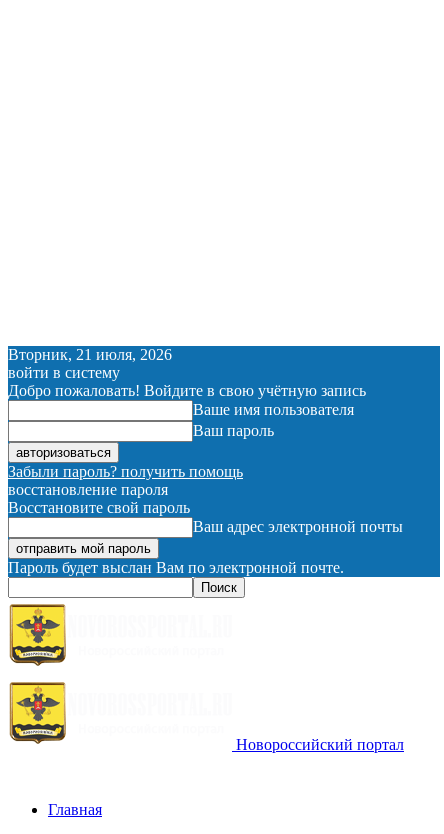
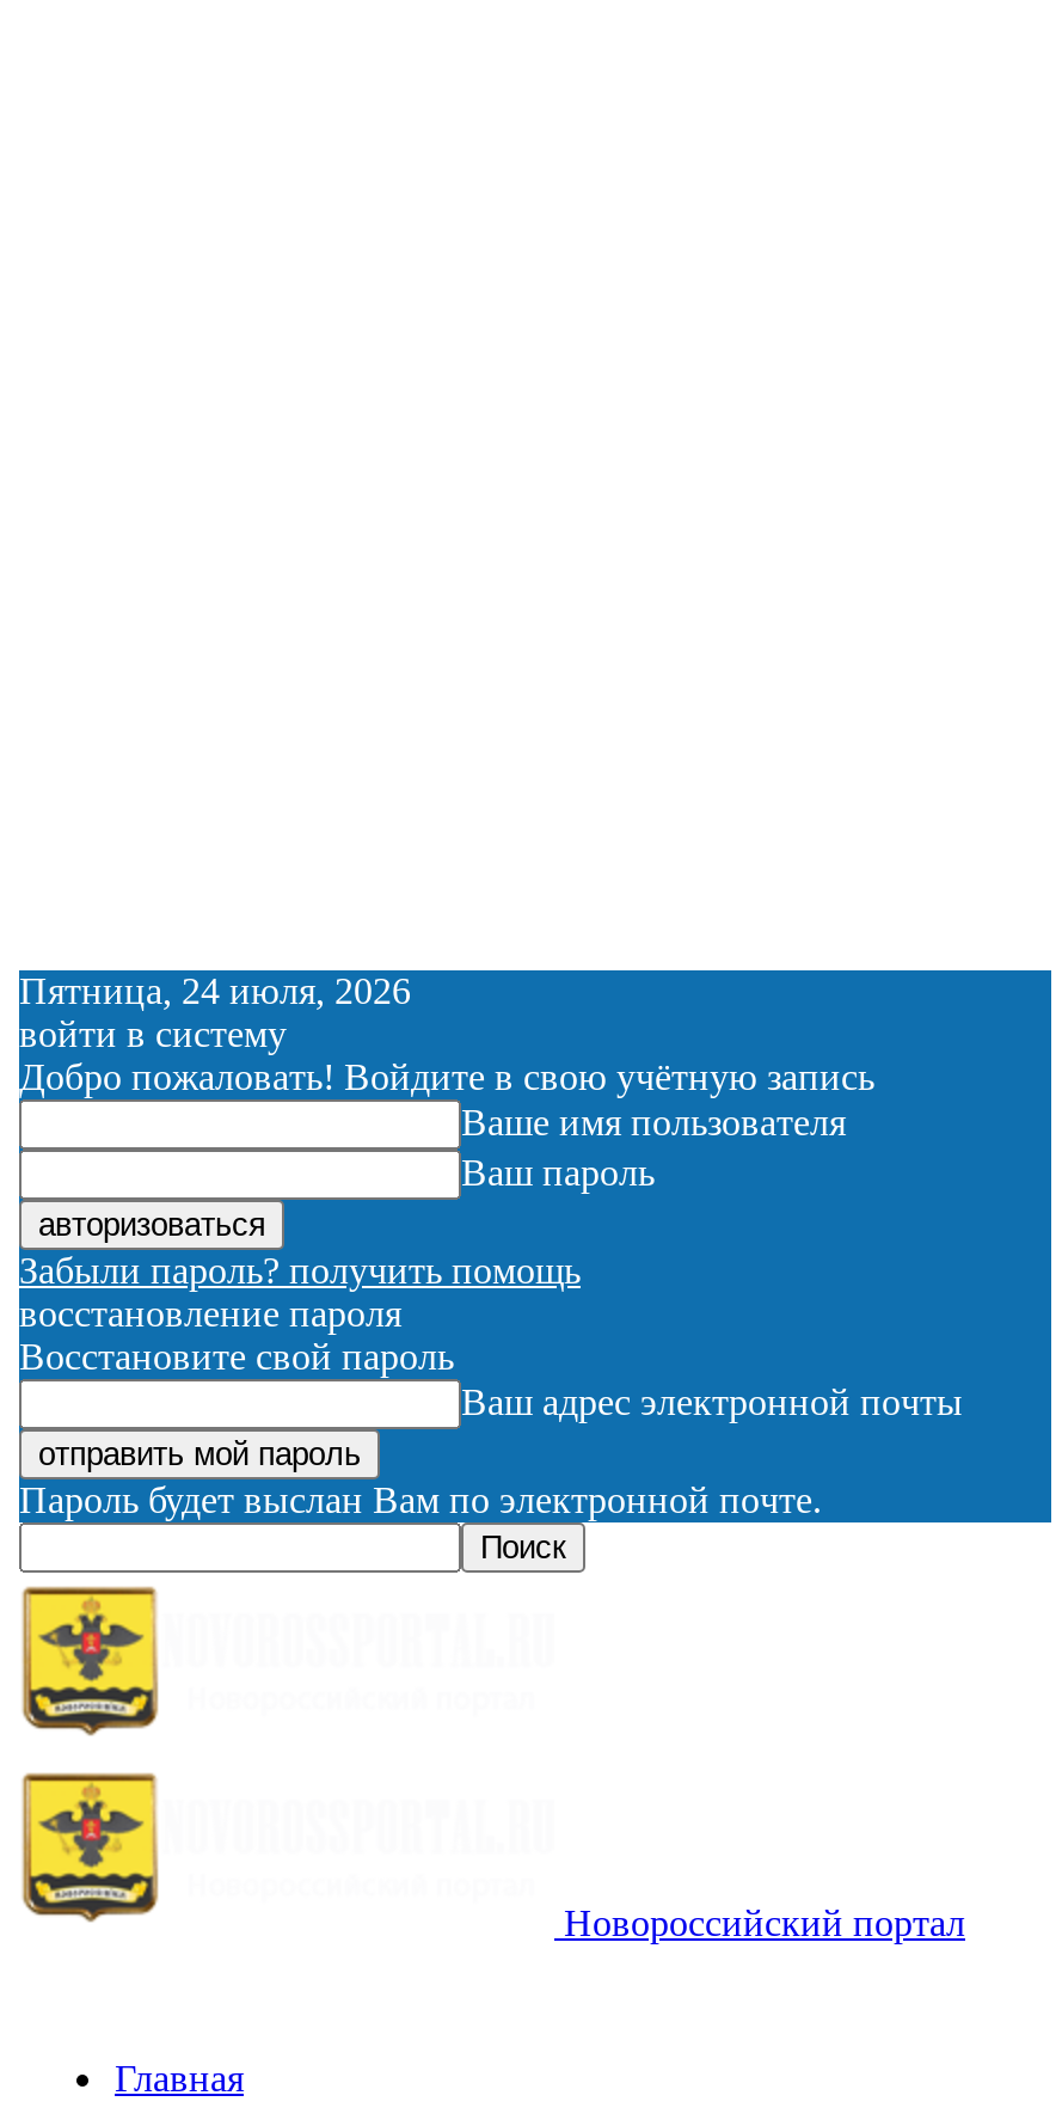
[8,346,172,363] Вторник, 21 июля, 2026 -> [19,970,411,1011] Пятница, 24 июля, 2026

